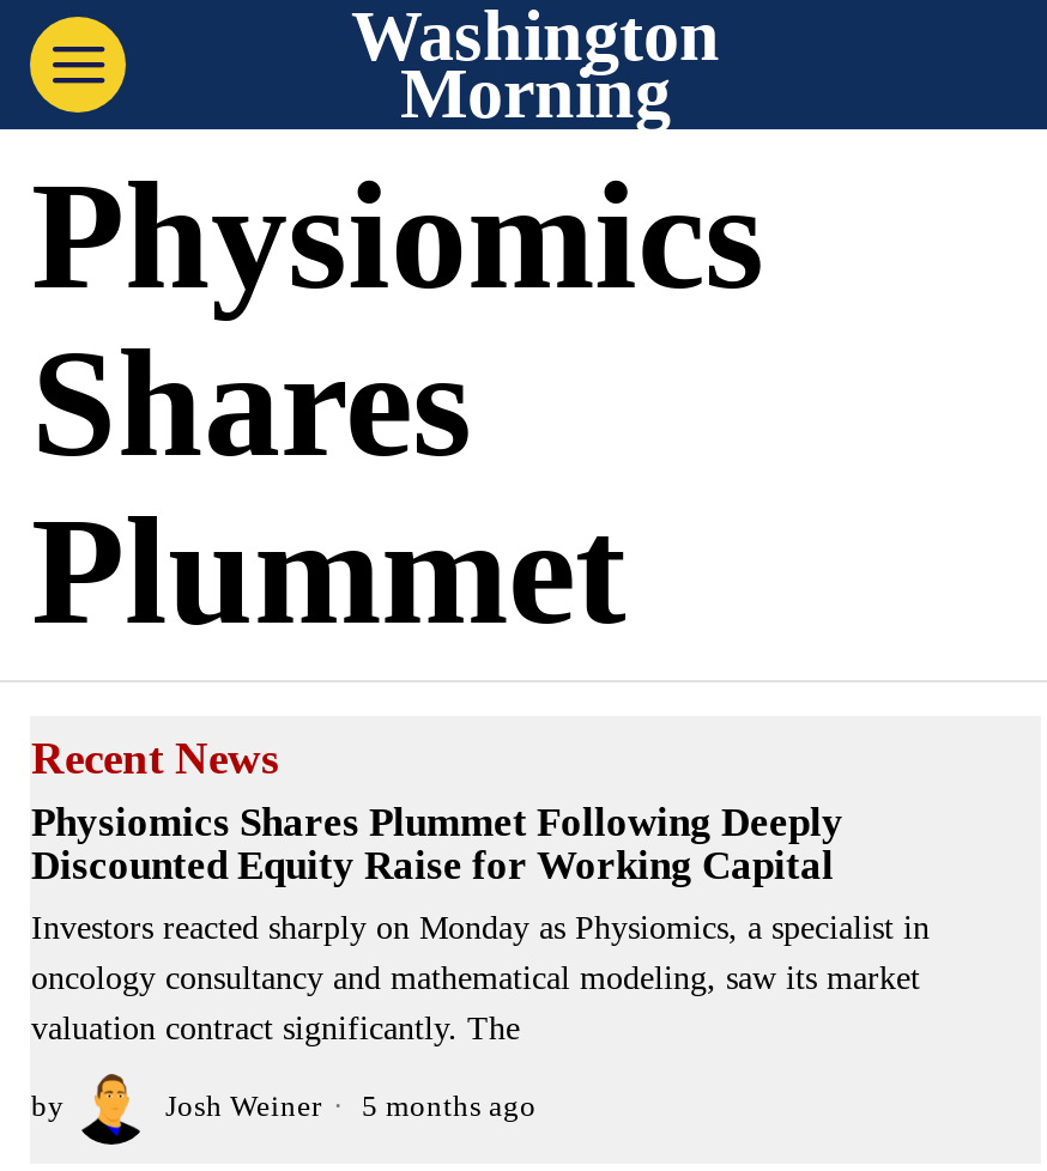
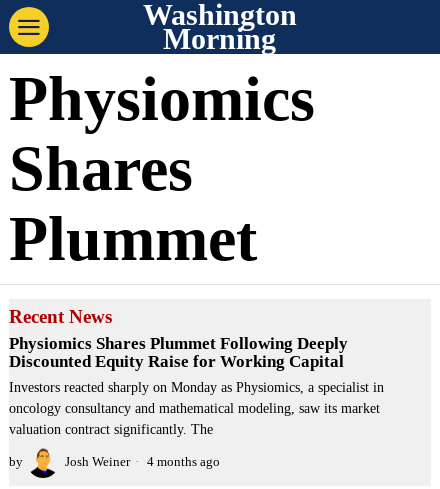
[165,1088,536,1122] Josh Weiner 5 months ago -> [65,454,220,468] Josh Weiner 4 months ago

